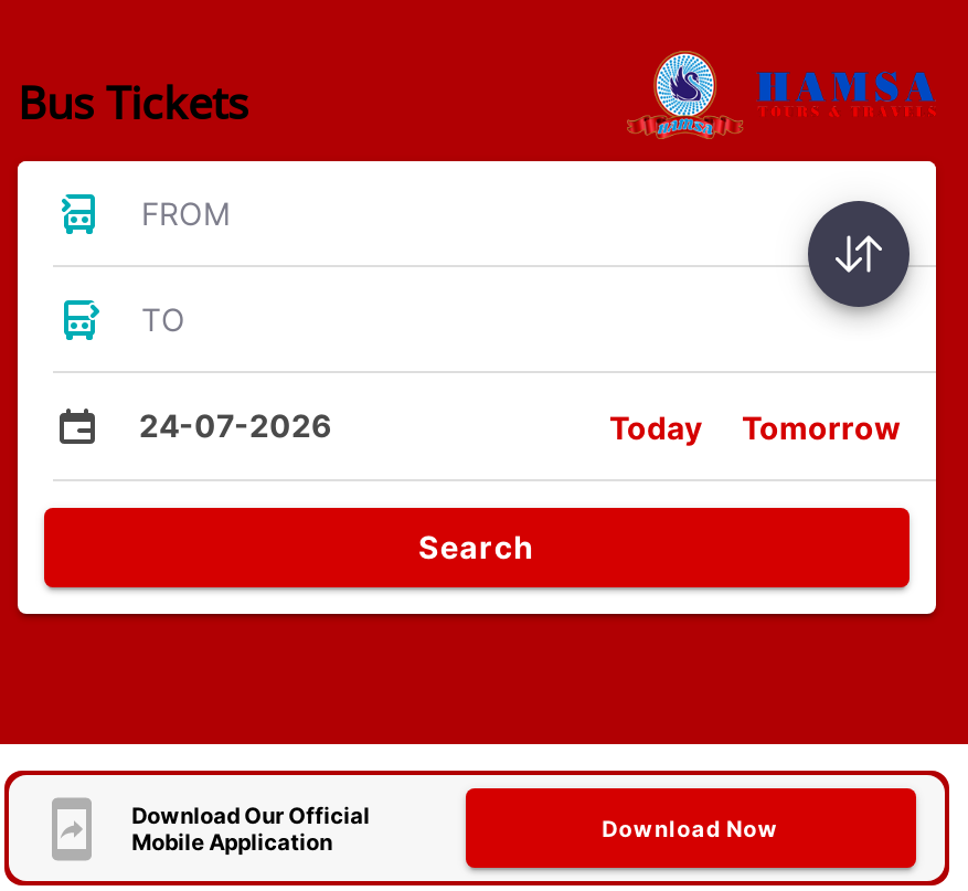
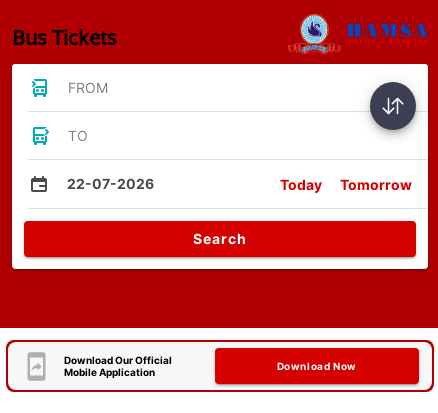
[139,406,331,444] 24-07-2026 -> [67,175,154,192] 22-07-2026

